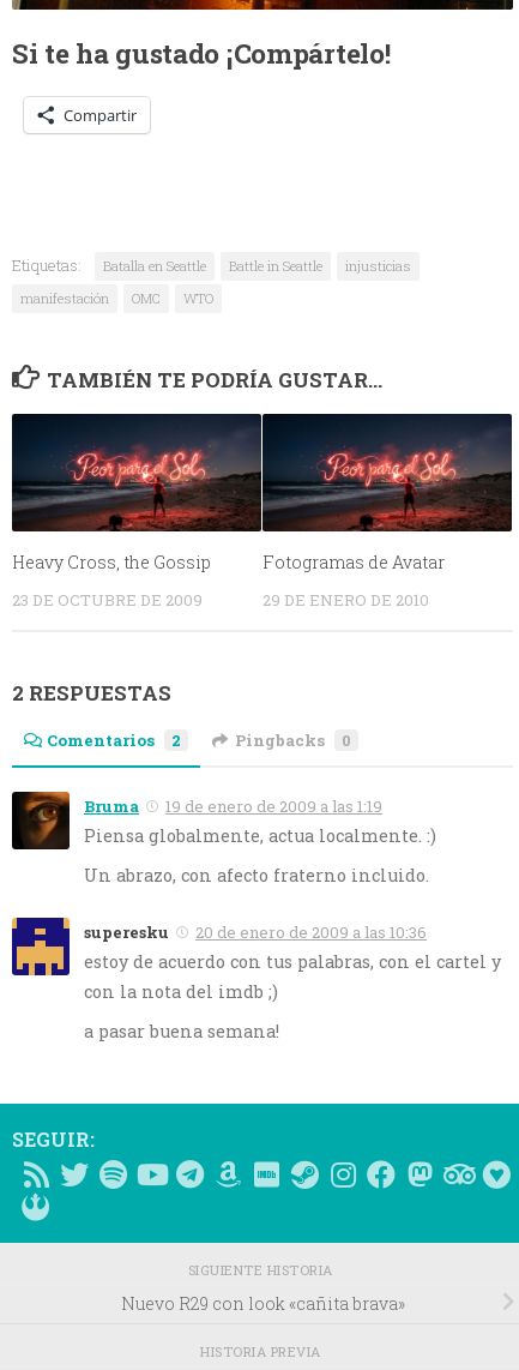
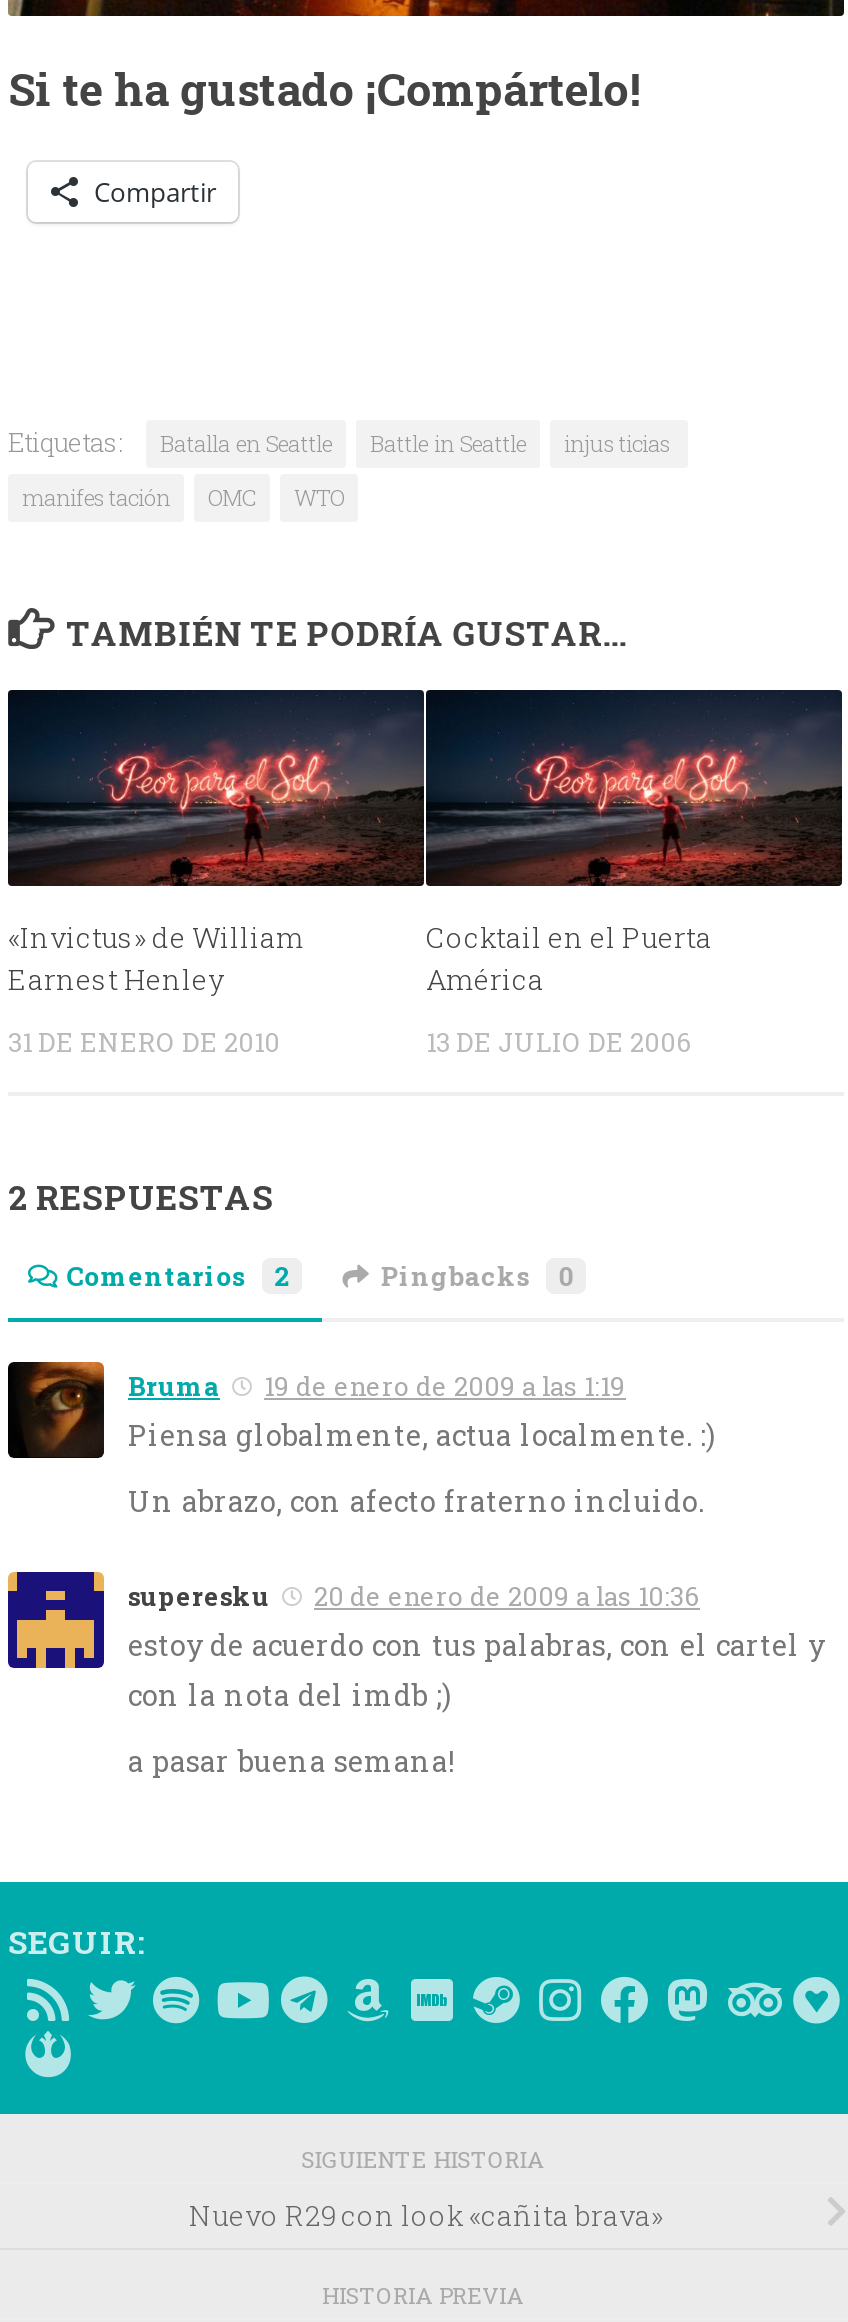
[12,551,211,574] Heavy Cross, the Gossip -> [8,919,304,999] «Invictus» de William | Earnest Henley
[262,551,445,574] Fotogramas de Avatar -> [426,919,712,999] Cocktail en el Puerta | América
[12,590,203,611] 23 DE OCTUBRE DE 2009 -> [8,1025,280,1061] 31 DE ENERO DE 2010
[262,590,429,611] 29 DE ENERO DE 2010 -> [426,1025,692,1061] 13 DE JULIO DE 2006

